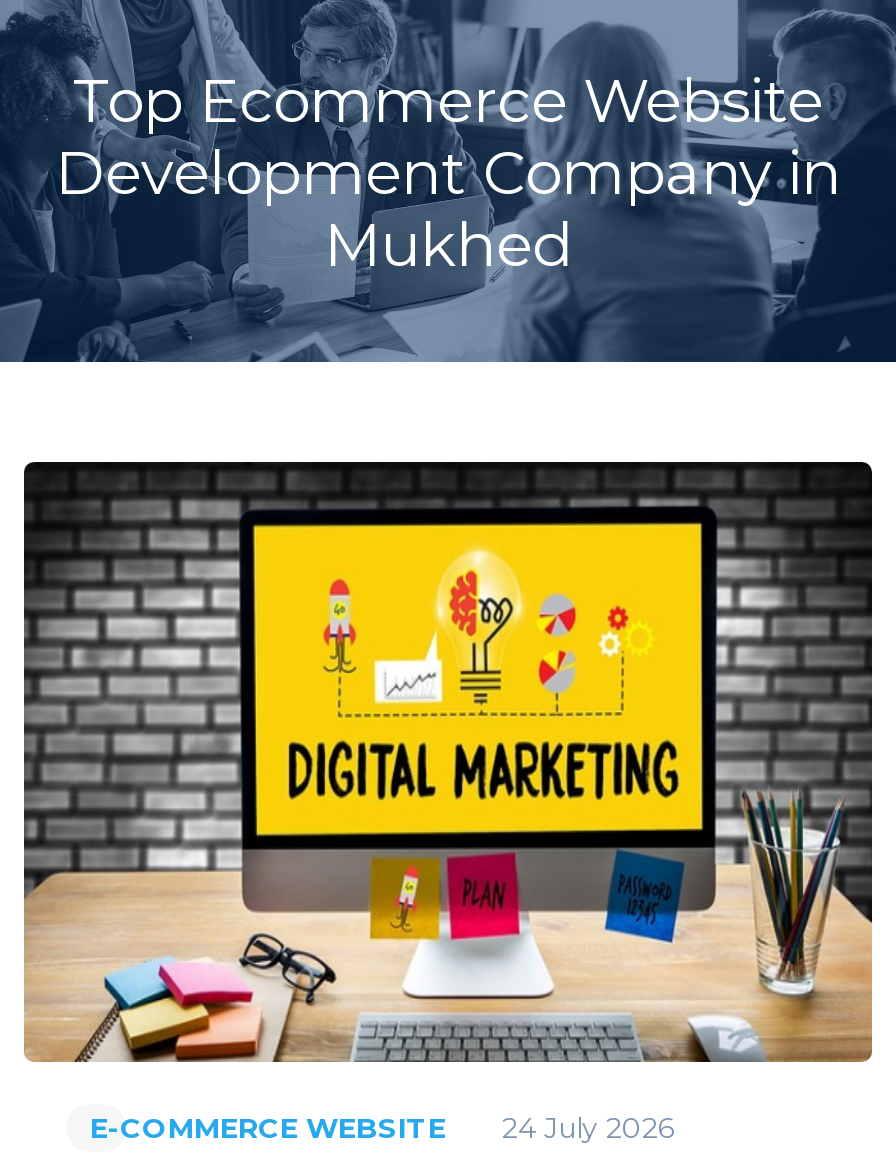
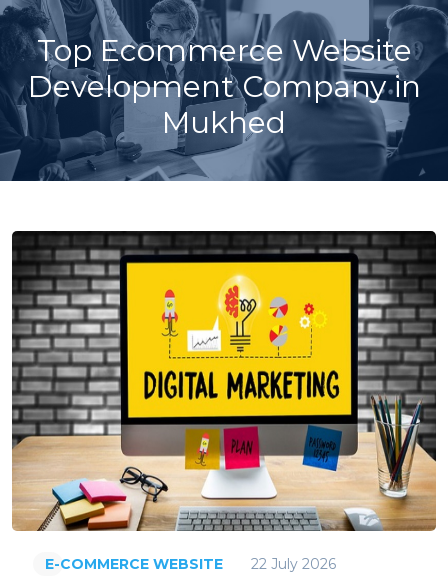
[90,1109,674,1146] E-COMMERCE WEBSITE 24 July 2026 -> [45,554,336,573] E-COMMERCE WEBSITE 22 July 2026

